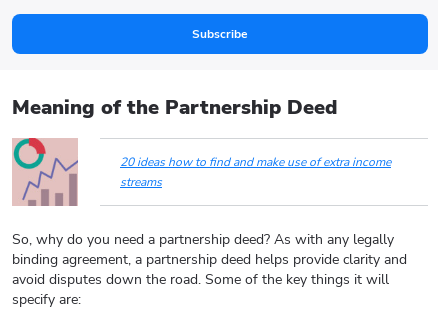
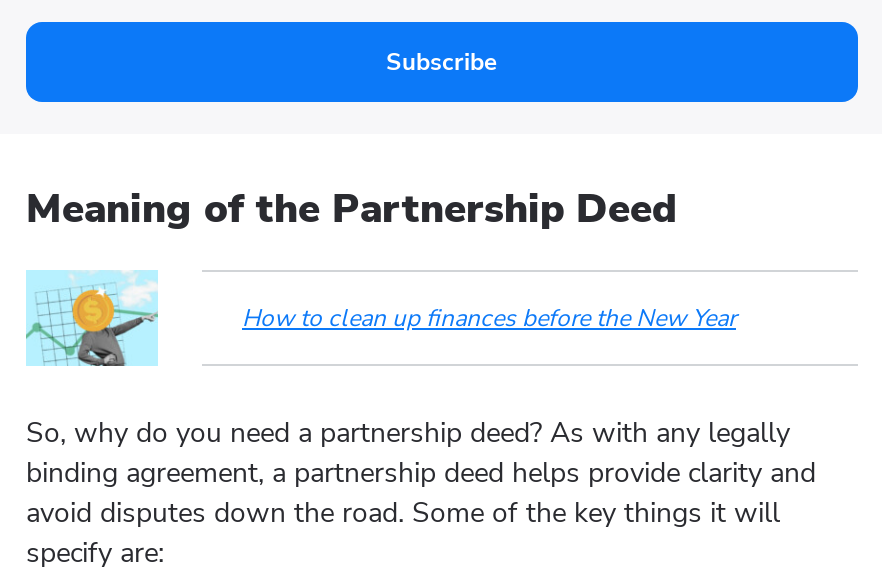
[12,137,78,207] [image] -> [26,270,158,366] [image]
[120,154,391,190] 20 ideas how to find and make use of extra income | streams -> [242,302,736,334] How to clean up finances before the New Year

